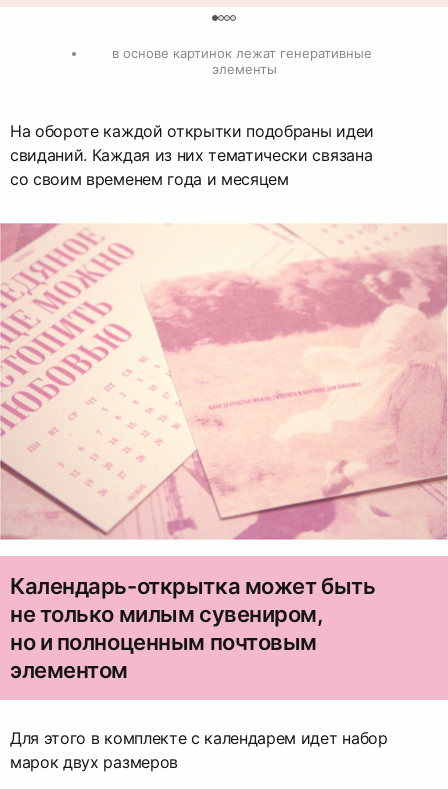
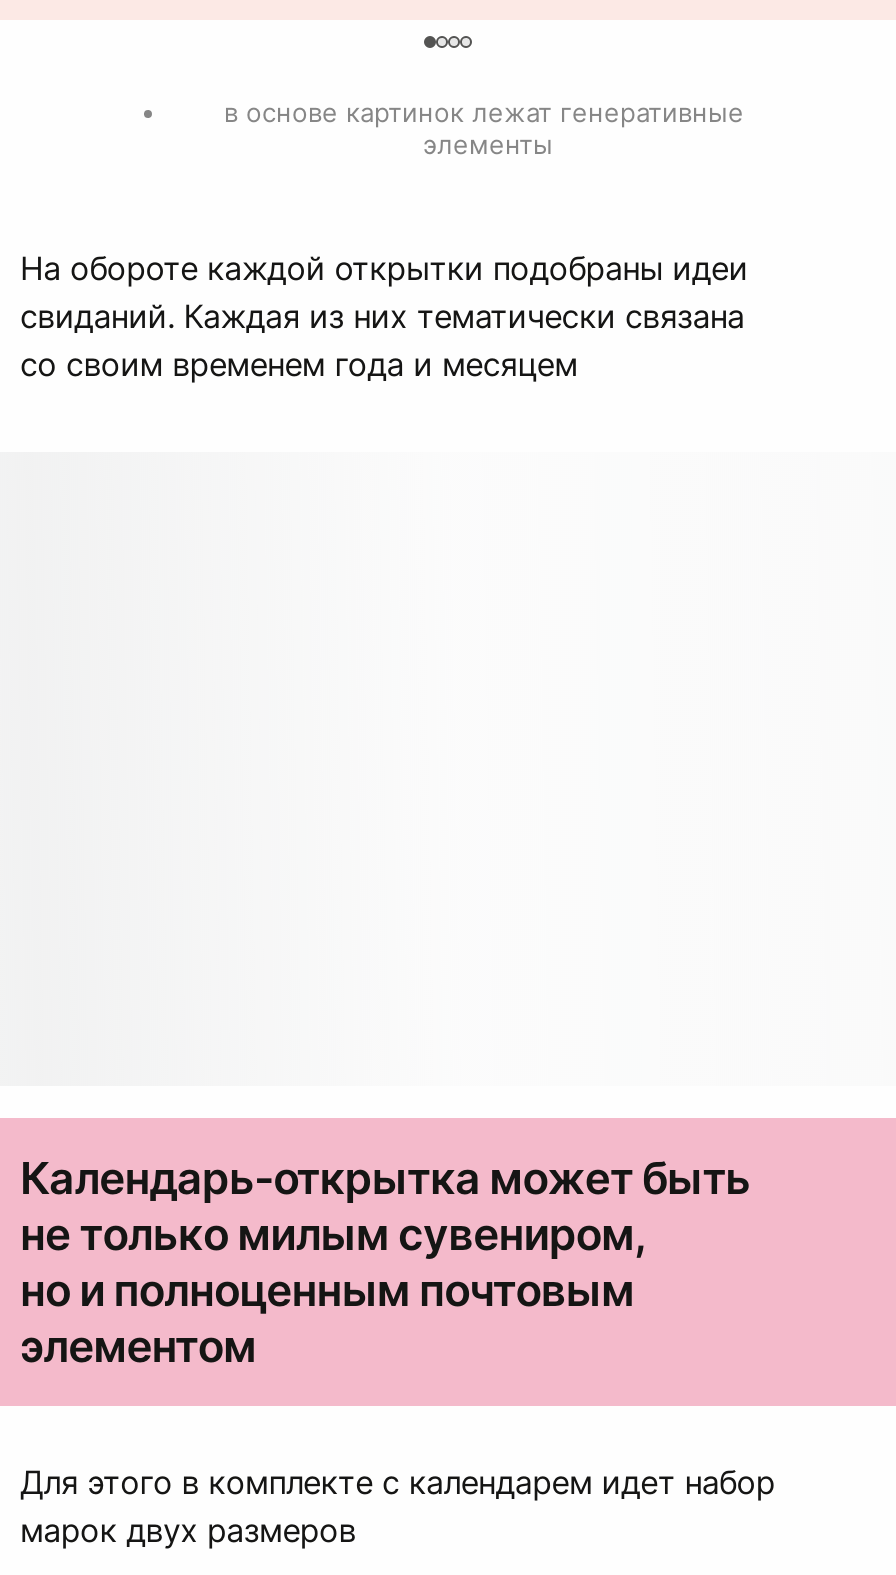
[3,223,445,541] [image] -> none

